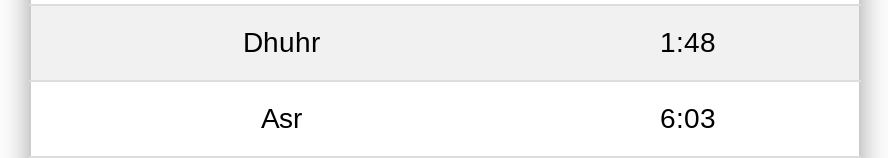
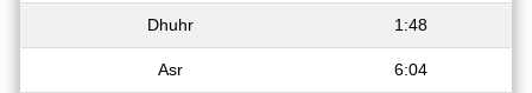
[660,102,716,134] 6:03 -> [394,60,427,79] 6:04

